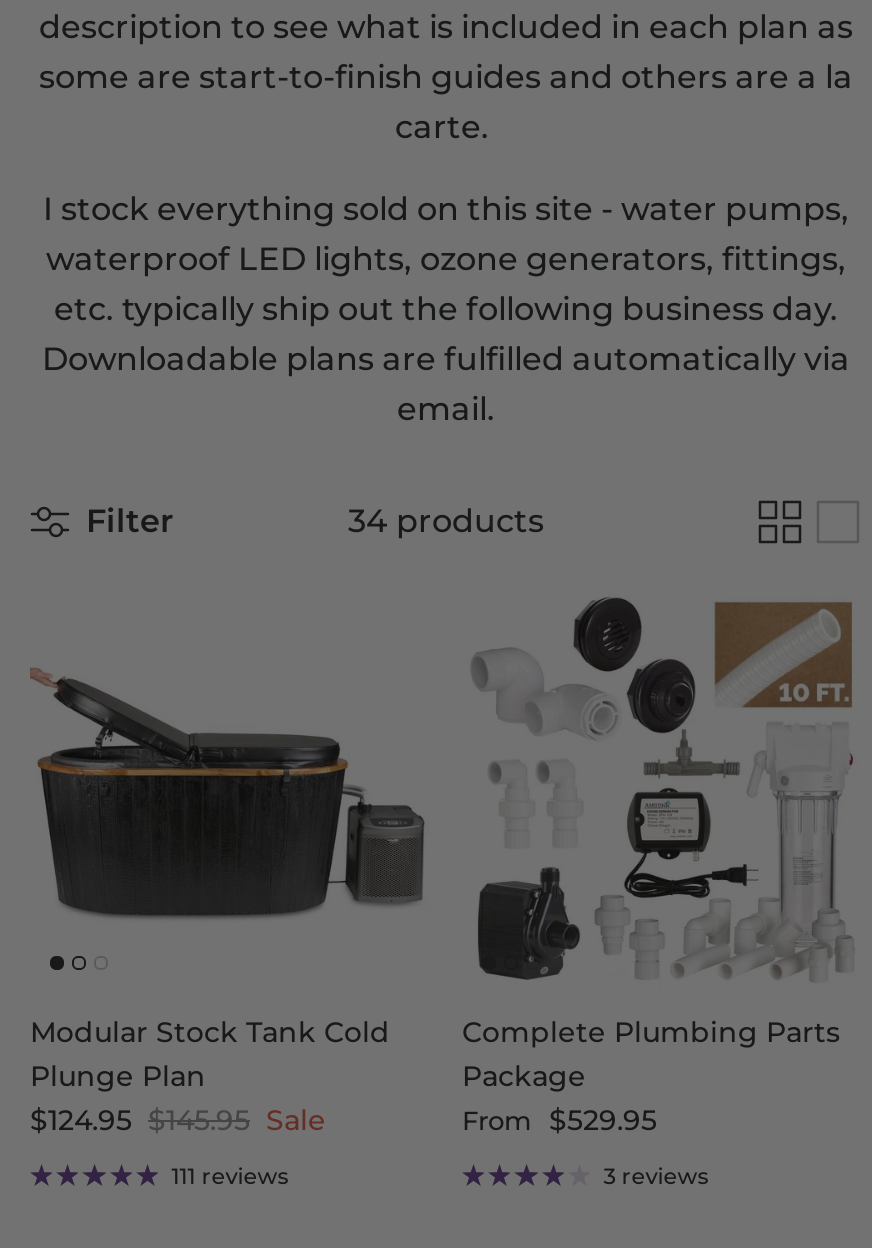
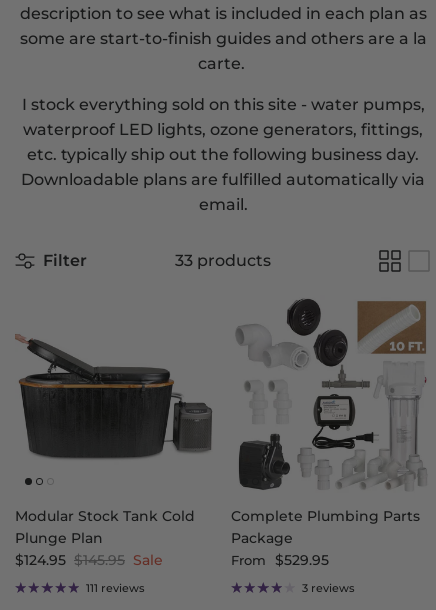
[348,503,544,541] 34 products -> [175,251,271,270] 33 products

